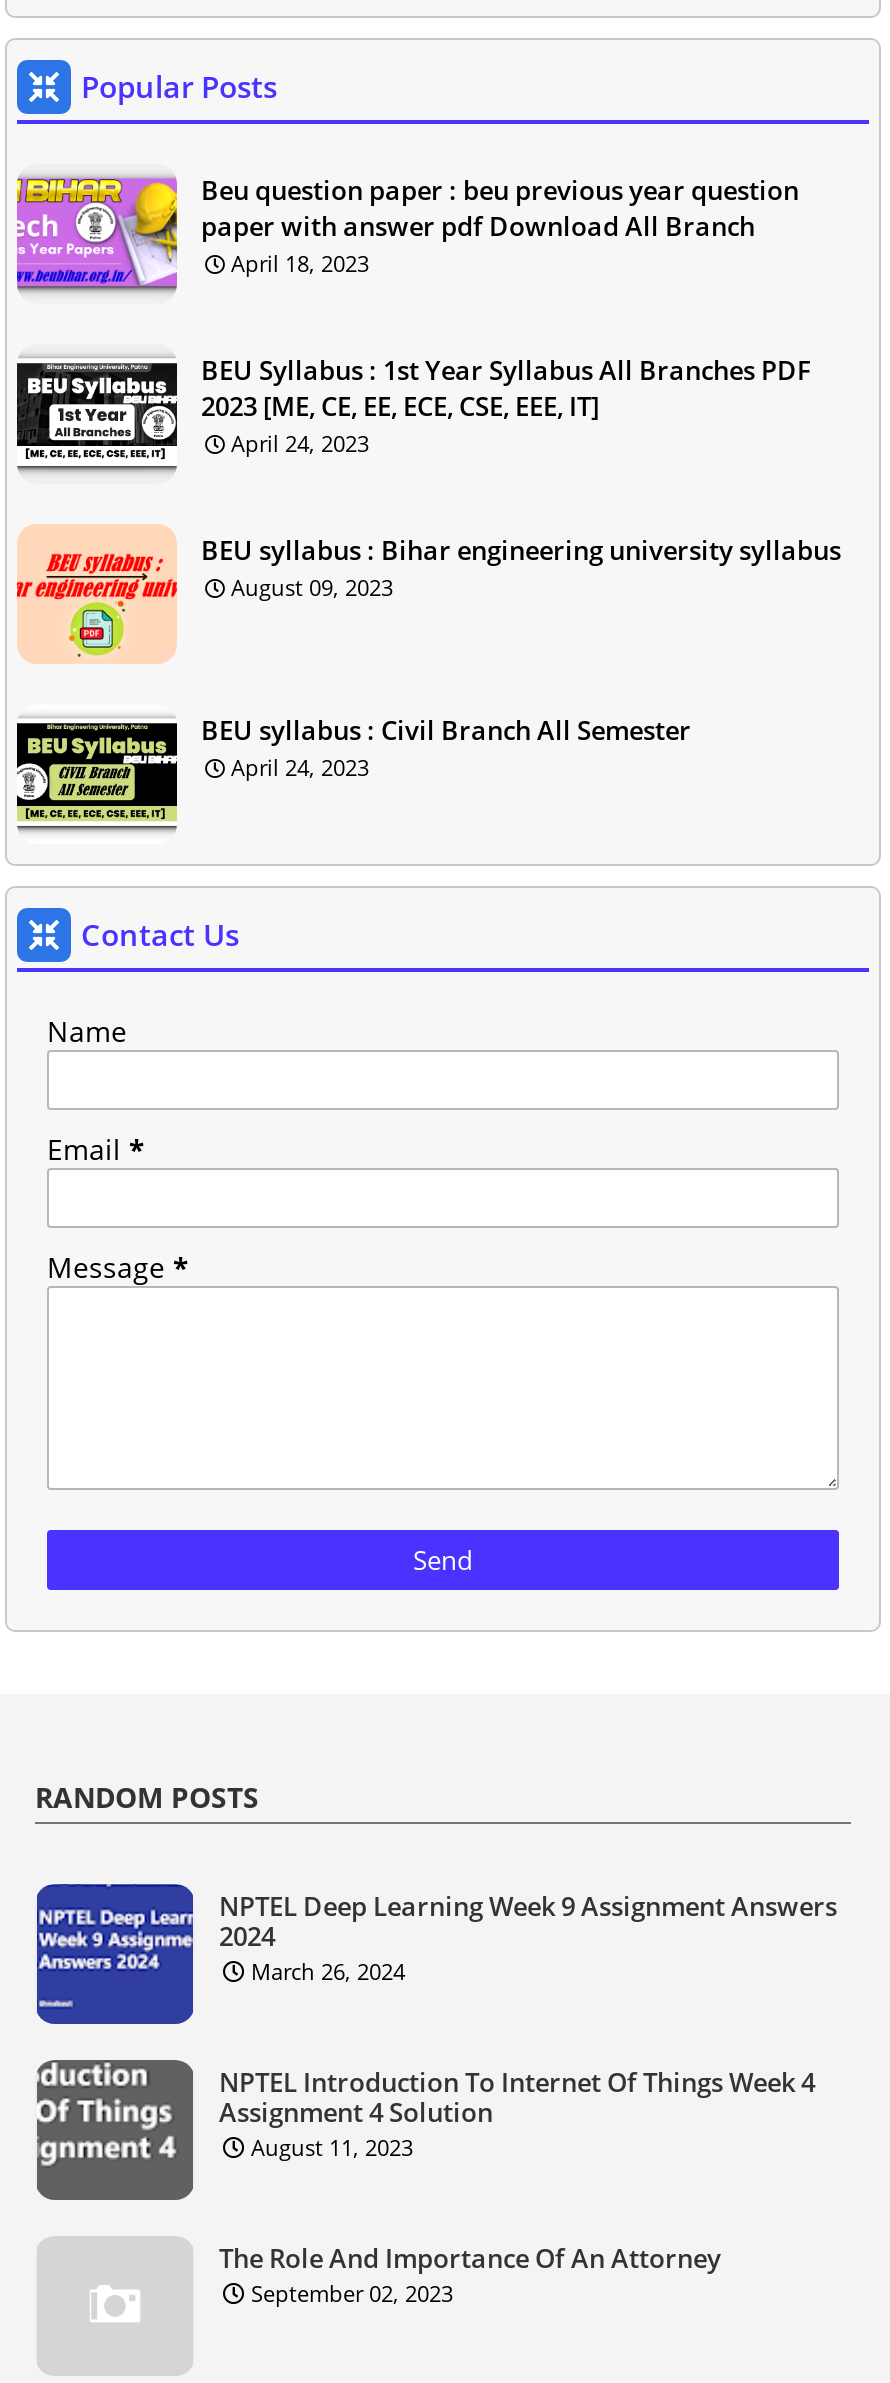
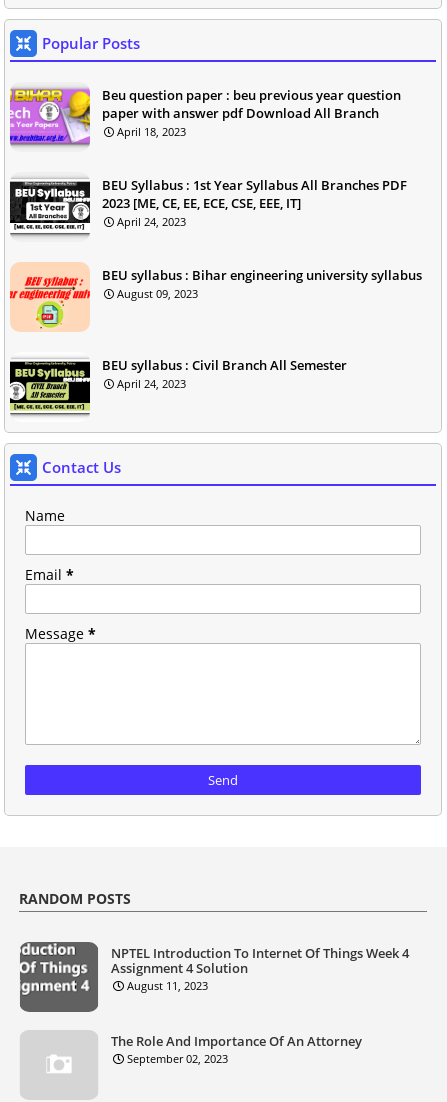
[35,1882,837,2024] [image] | NPTEL Deep Learning Week 9 Assignment Answers | 2024 | March 26, 2024 -> none

